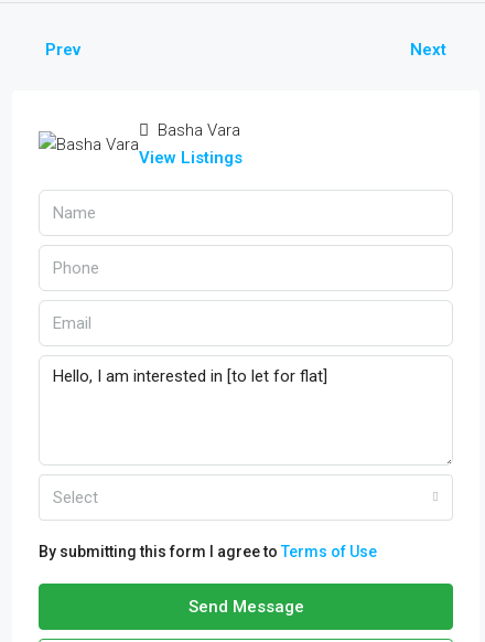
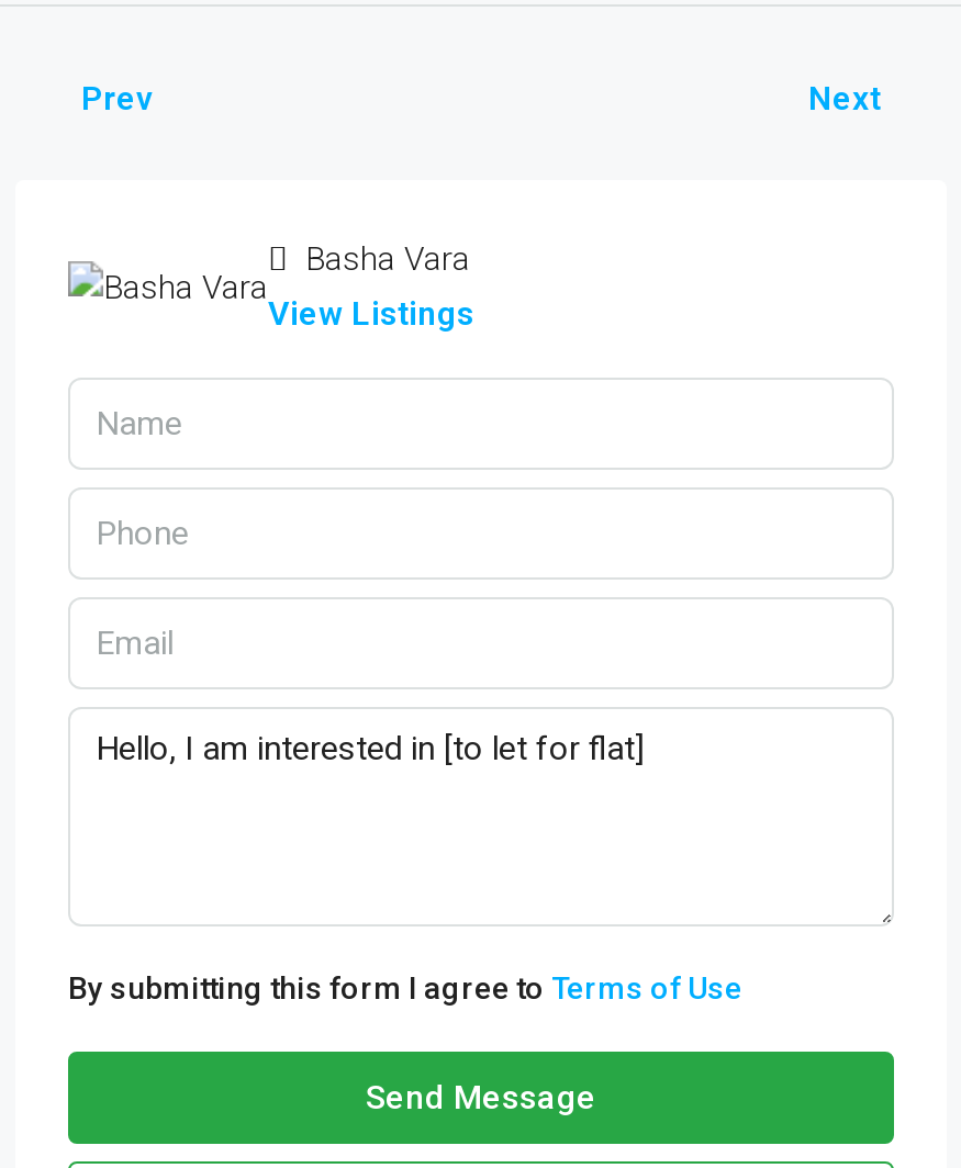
[53,488,98,507] Select -> none

